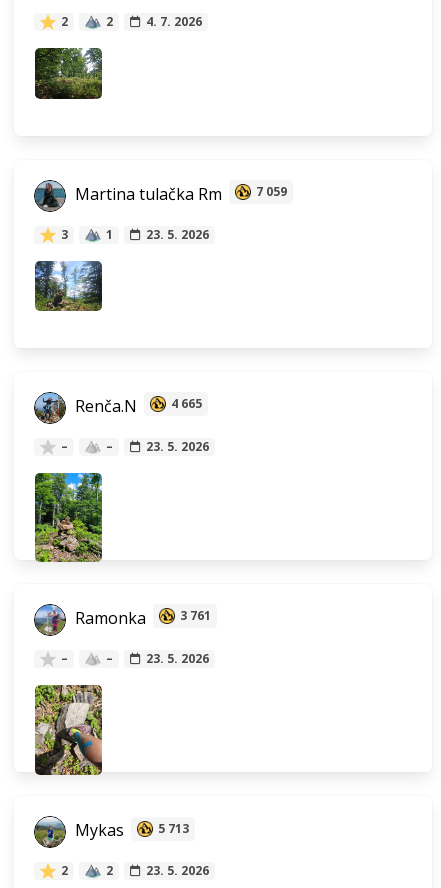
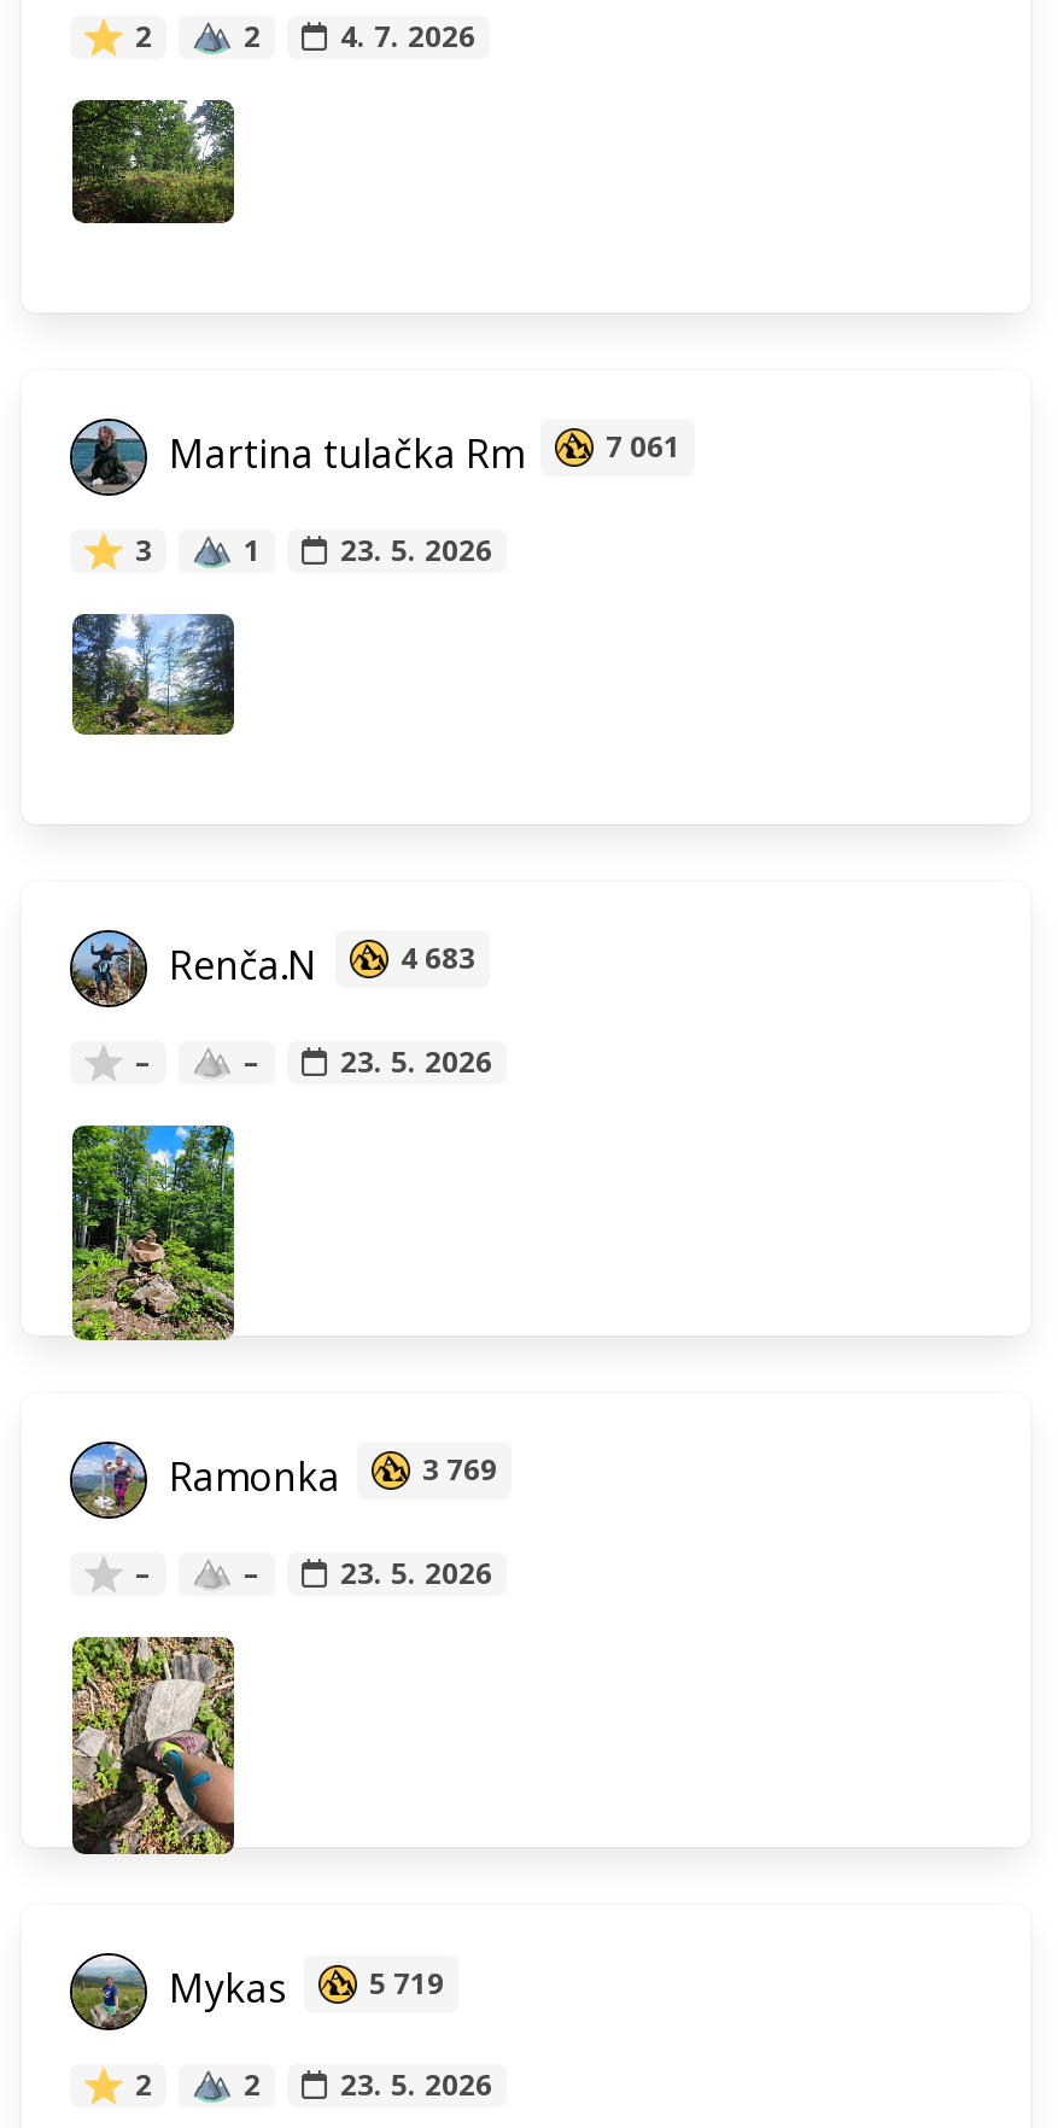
[71,183,287,205] Martina tulačka Rm 7 059 -> [159,426,680,479] Martina tulačka Rm 7 061
[71,395,202,417] Renča.N 4 665 -> [159,938,475,991] Renča.N 4 683
[71,607,211,629] Ramonka 3 761 -> [159,1450,497,1503] Ramonka 3 769
[71,819,189,841] Mykas 5 713 -> [159,1962,444,2015] Mykas 5 719

